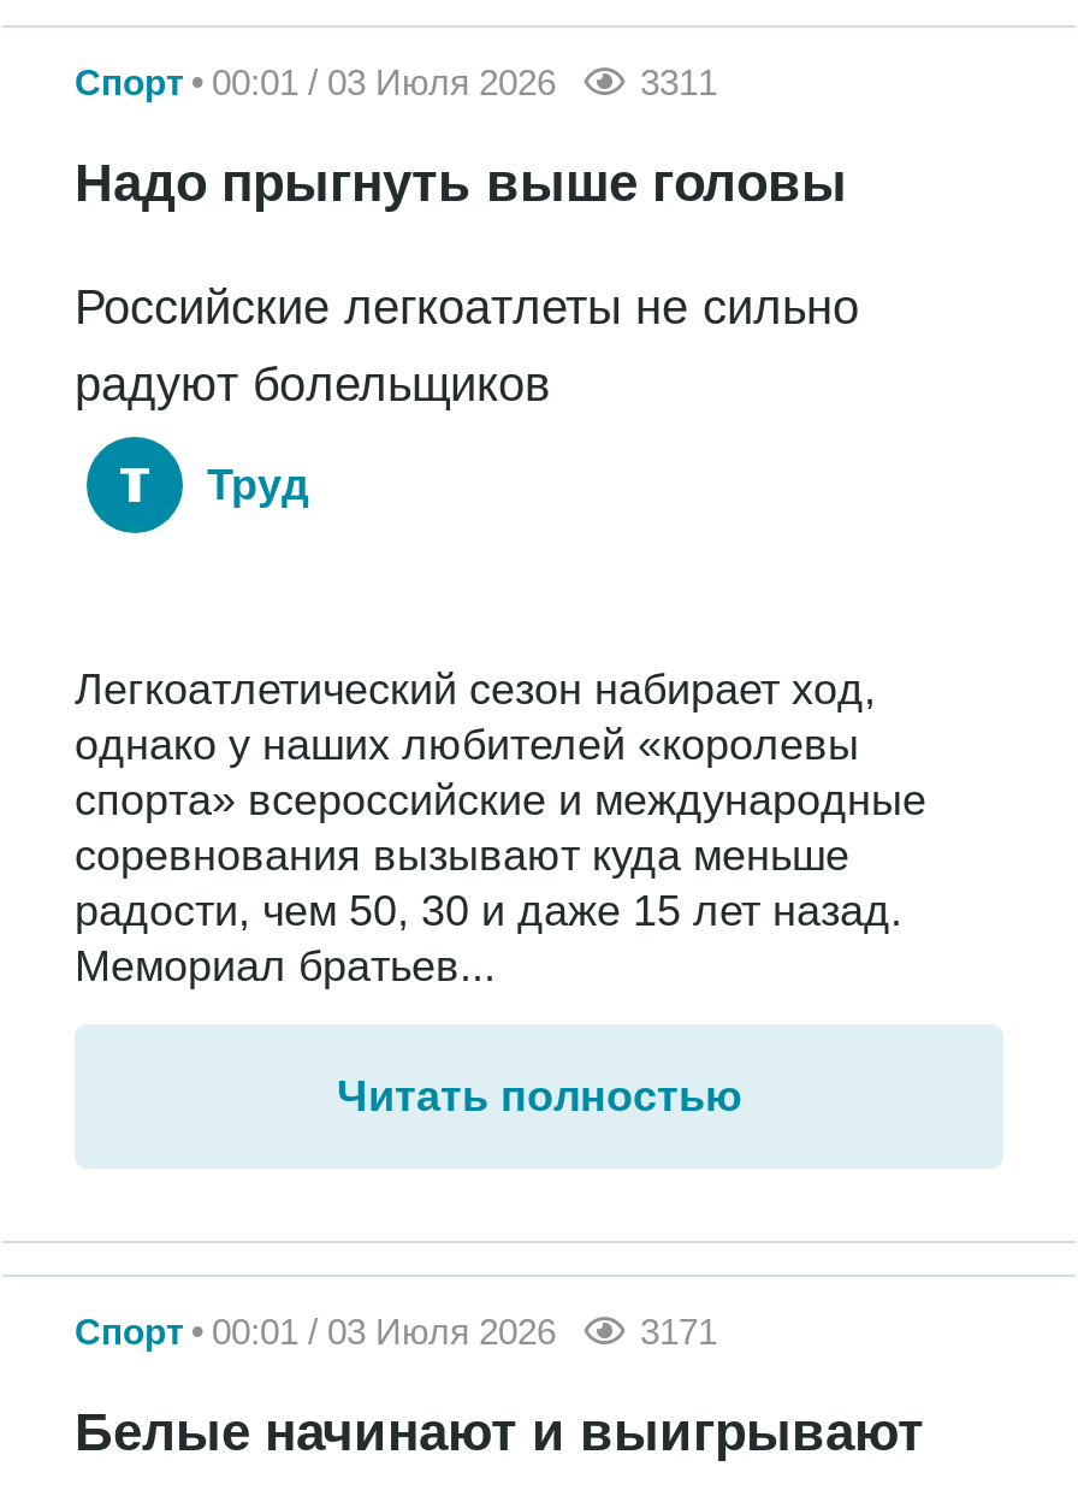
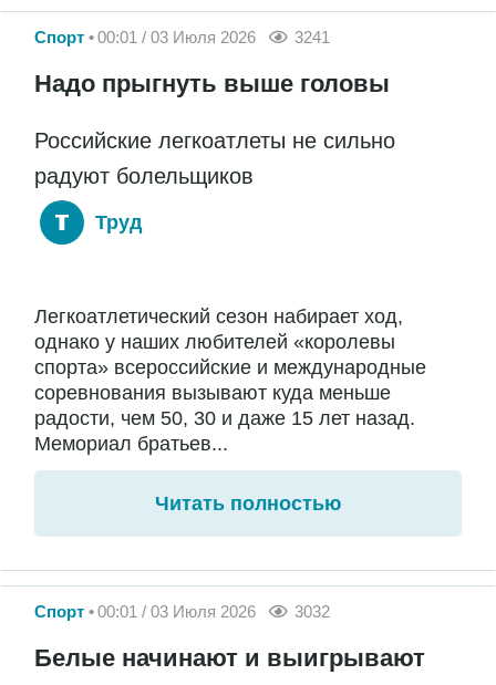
[640,60,717,101] 3311 -> [294,27,330,46] 3241
[640,1310,717,1351] 3171 -> [294,602,330,620] 3032

